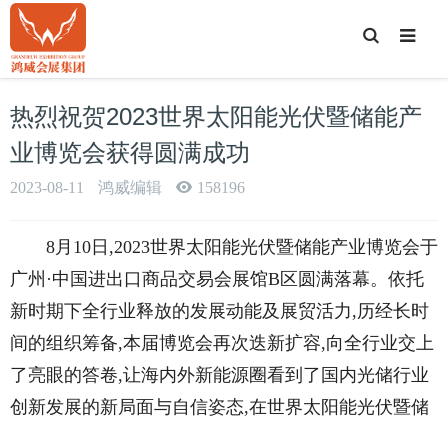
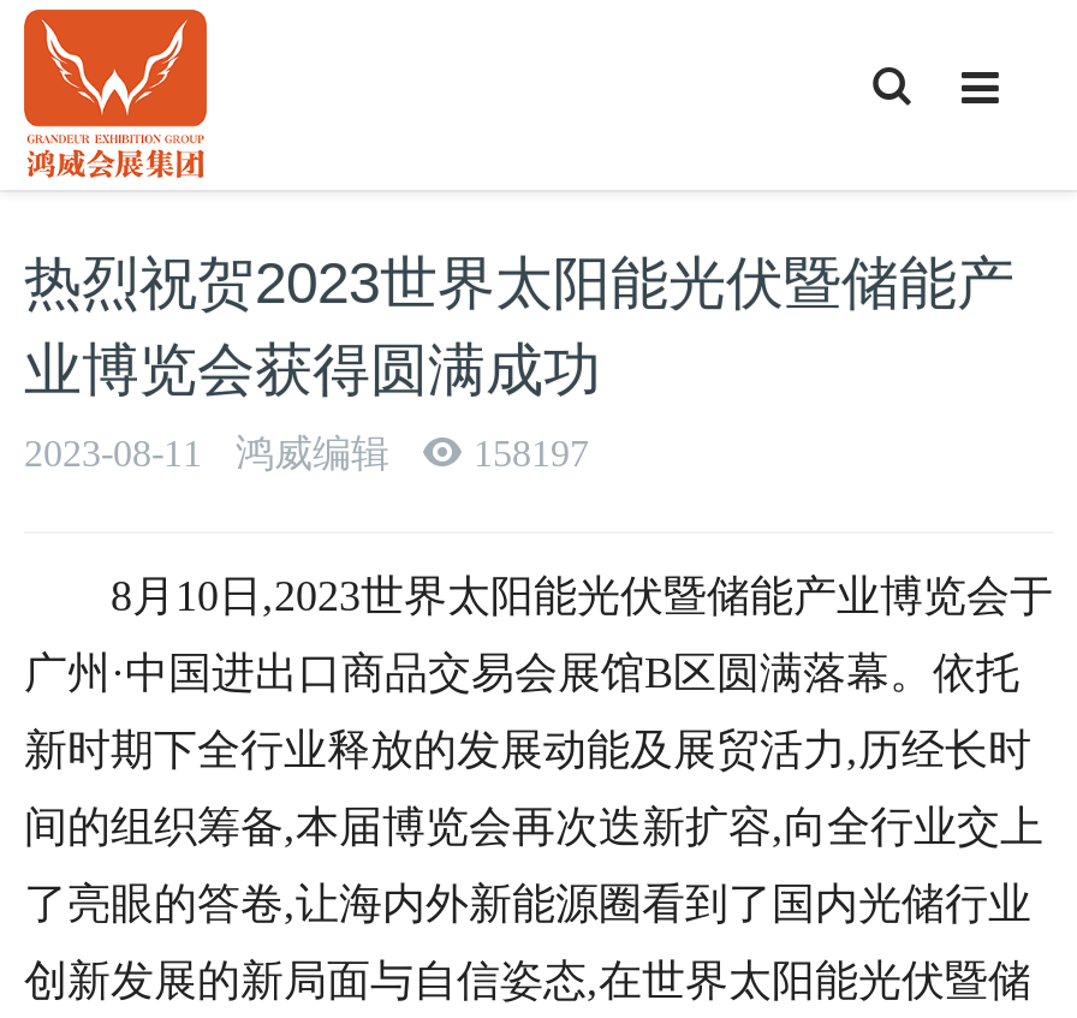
[197,179,245,196] 158196 -> [474,433,589,474] 158197

